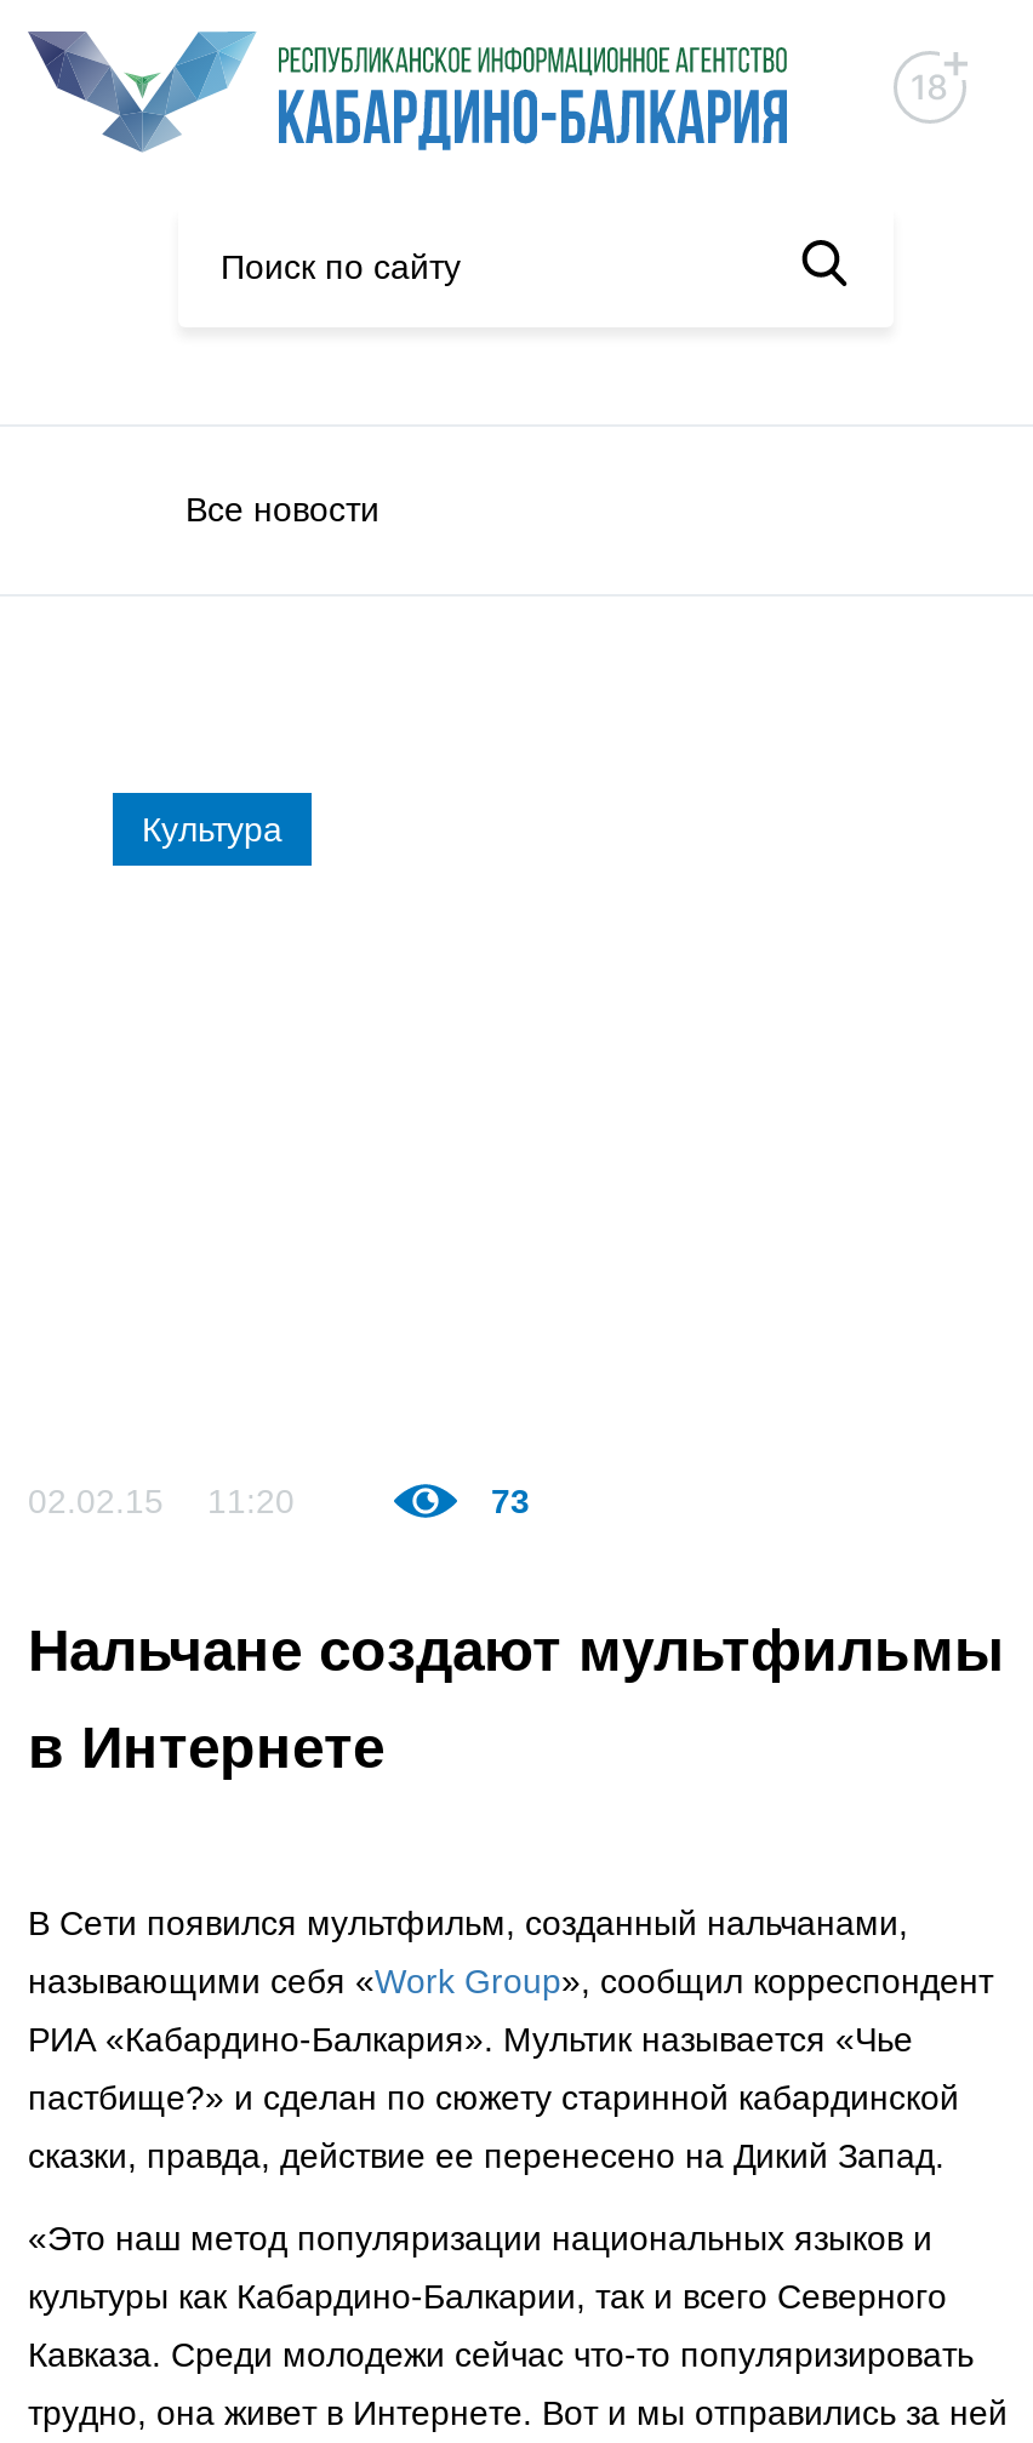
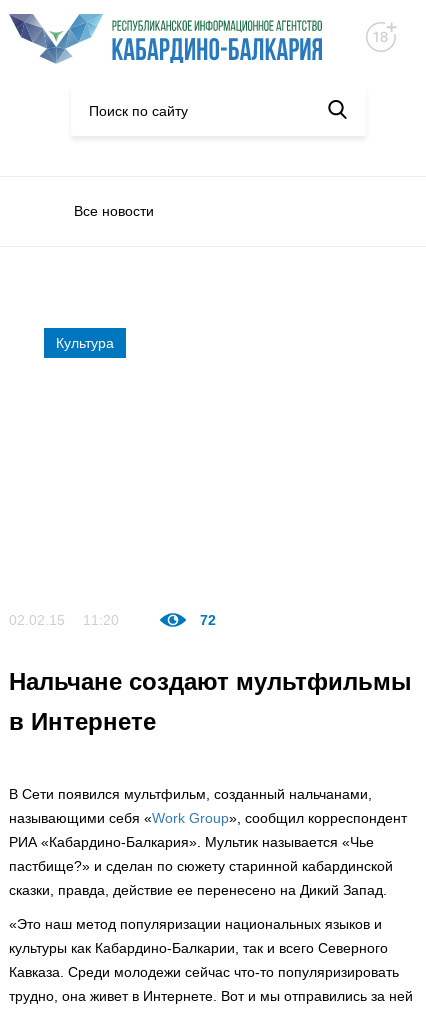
[491,1481,530,1520] 73 -> [200,612,216,628] 72

